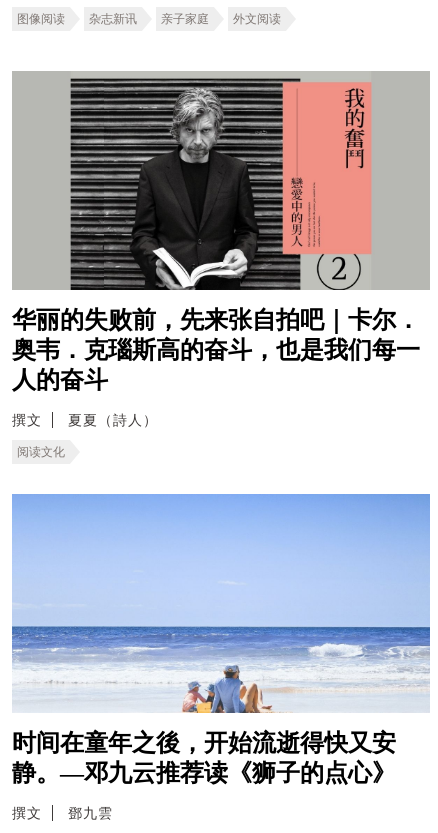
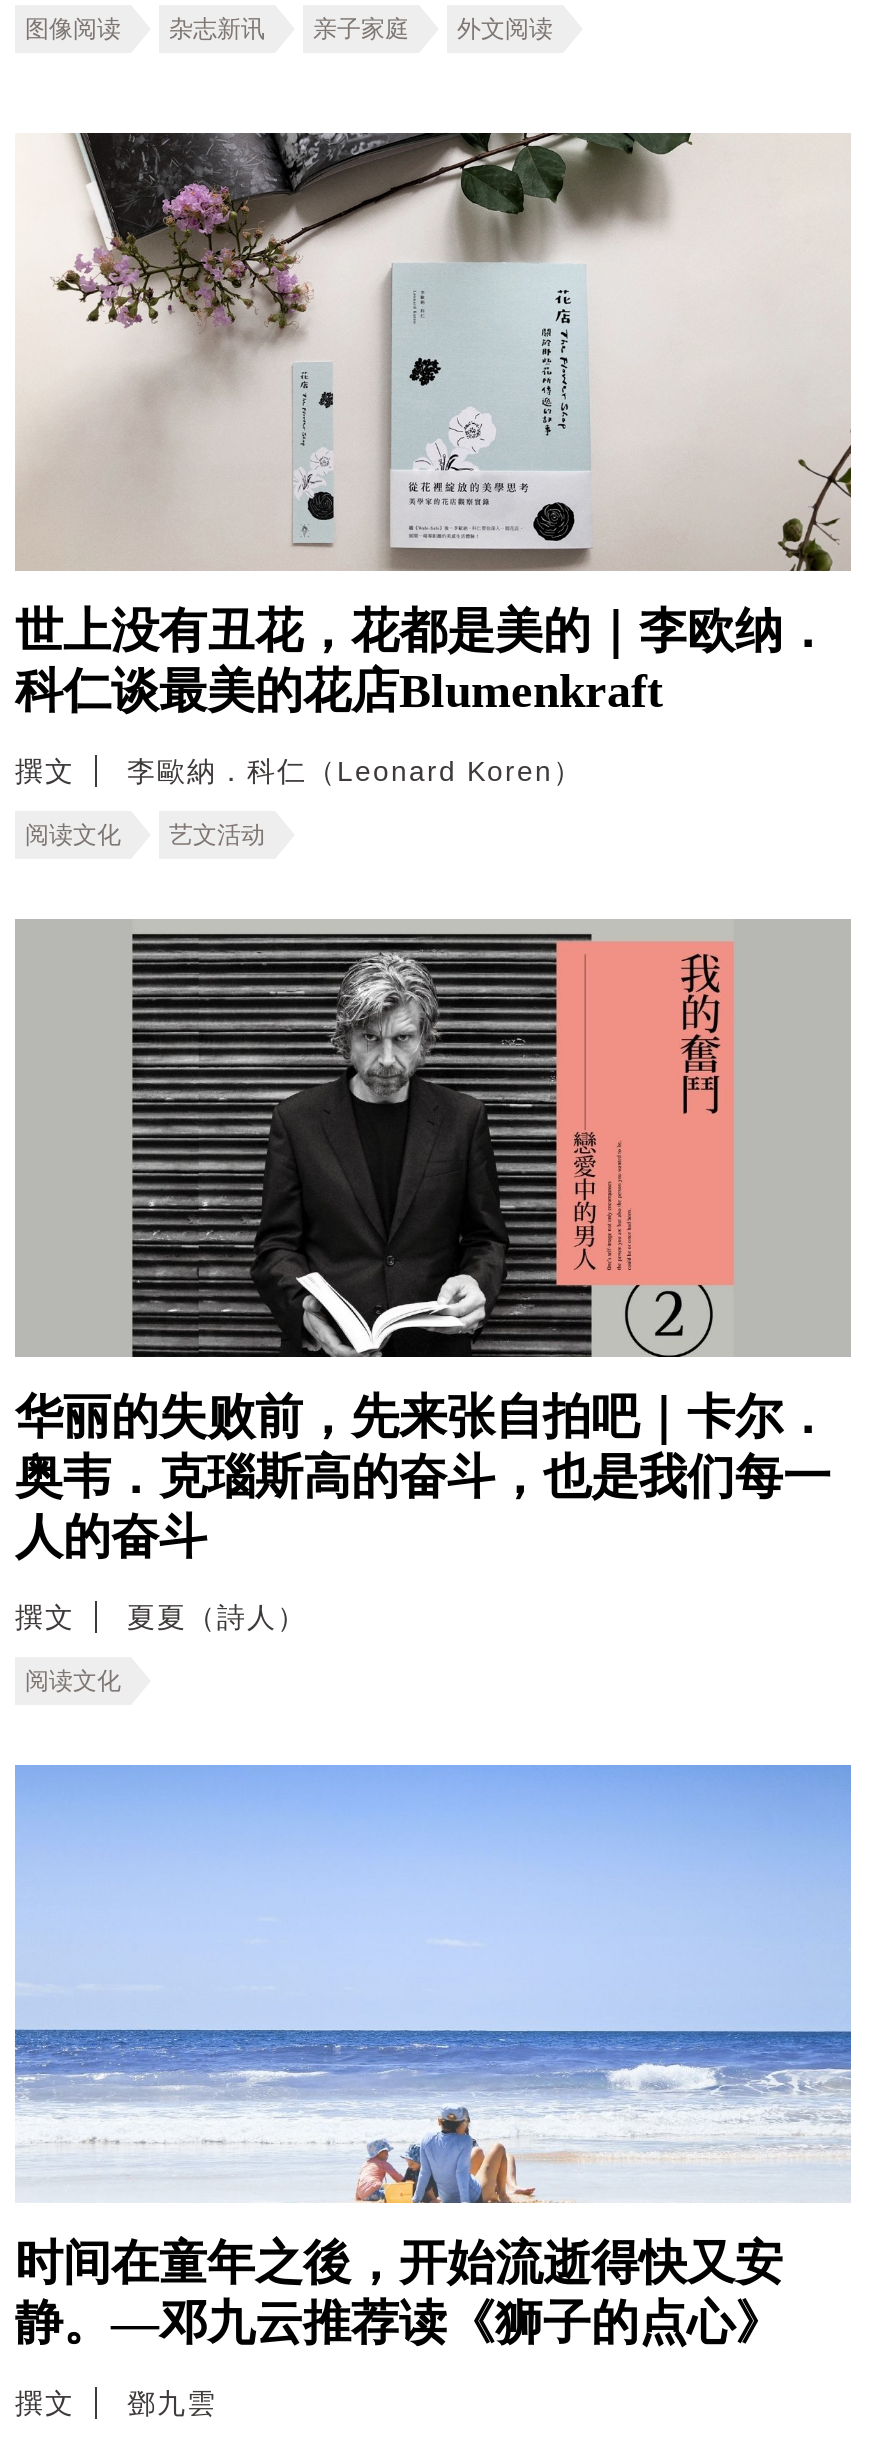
none -> [15,131,851,848] [image] | 世上没有丑花，花都是美的｜李欧纳． | 科仁谈最美的花店Blumenkraft | 撰文 | 李歐納．科仁（Leonard Koren） | 阅读文化 | 艺文活动

